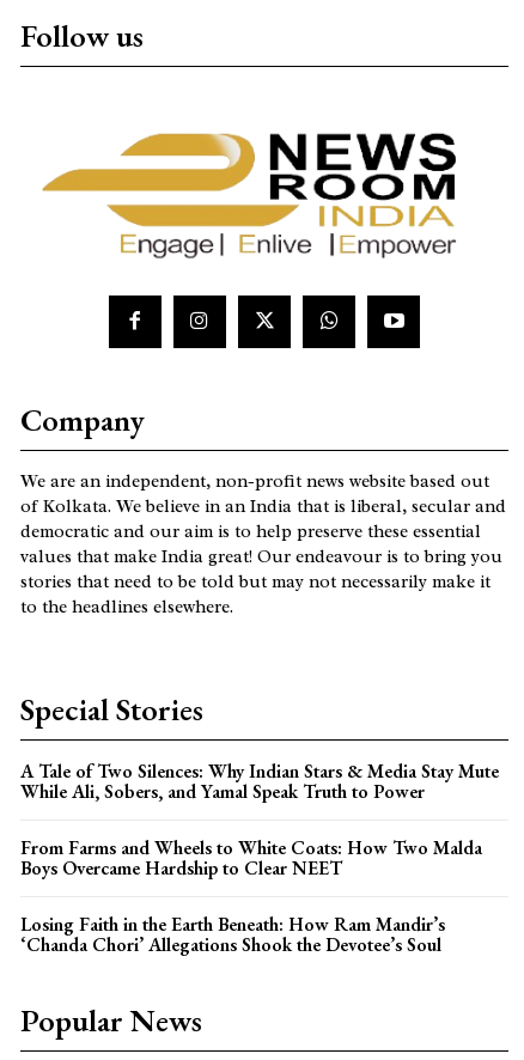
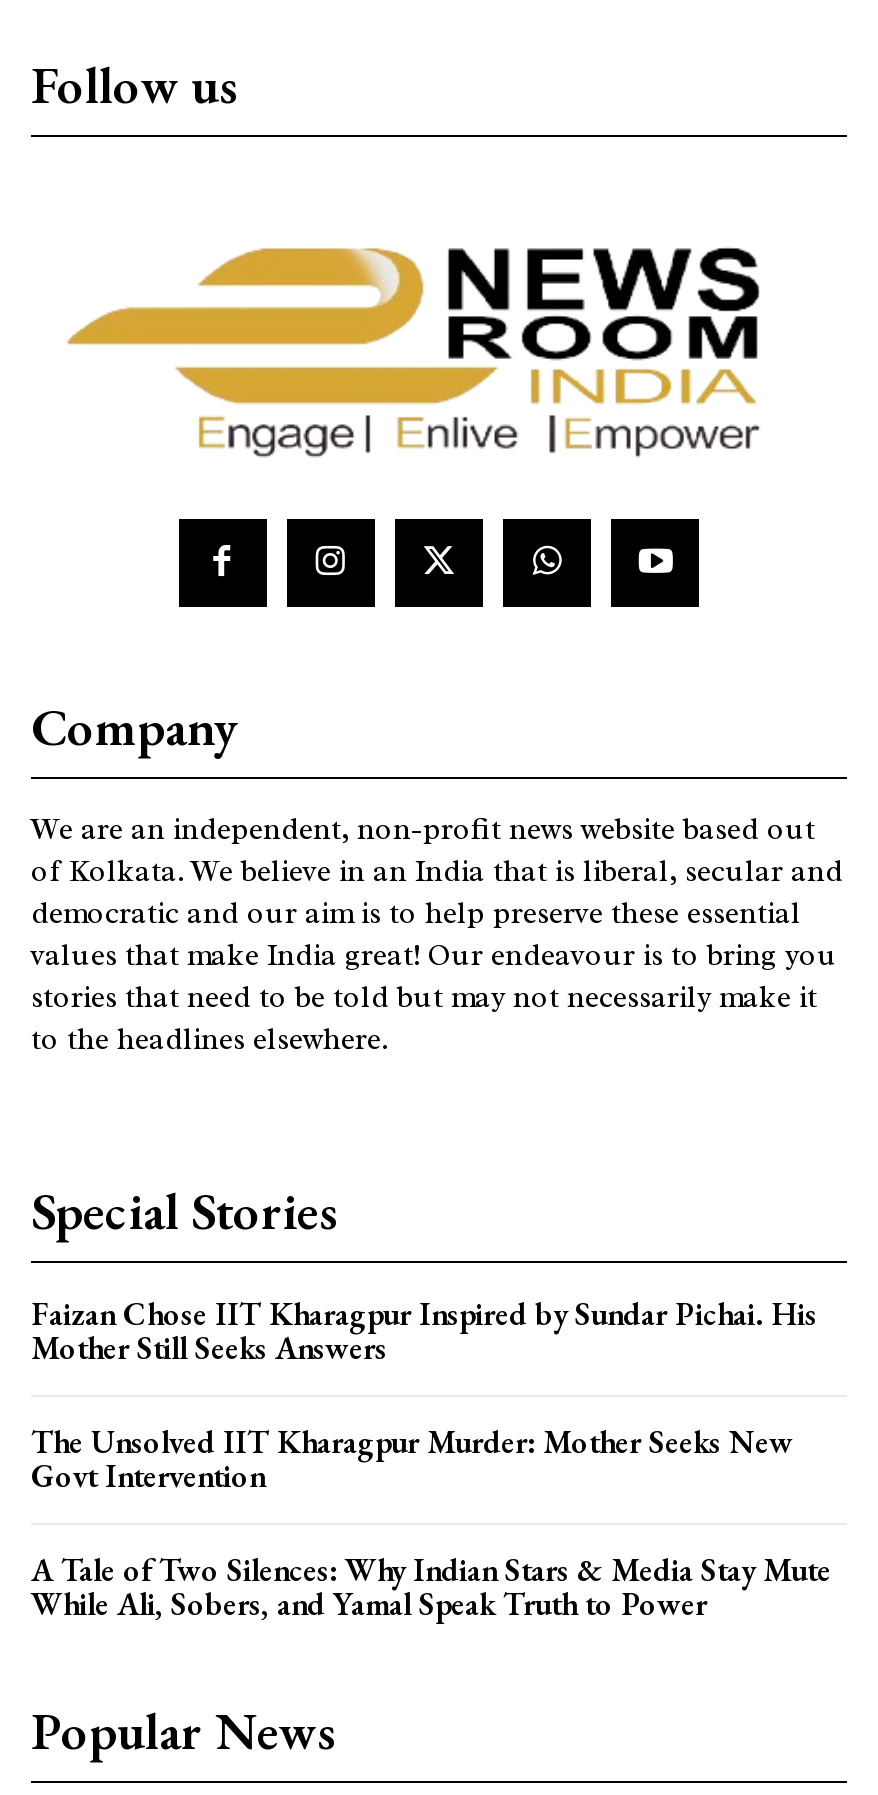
none -> [31,1293,817,1497] Faizan Chose IIT Kharagpur Inspired by Sundar Pichai. His | Mother Still Seeks Answers | The Unsolved IIT Kharagpur Murder: Mother Seeks New | Govt Intervention
moved [20,759,499,804] -> [31,1549,831,1625]: A Tale of Two Silences: Why Indian Stars & Media Stay Mute | While Ali, Sobers, and Yamal Speak Truth to Power
[20,835,482,957] From Farms and Wheels to White Coats: How Two Malda | Boys Overcame Hardship to Clear NEET | Losing Faith in the Earth Beneath: How Ram Mandir’s | ‘Chanda Chori’ Allegations Shook the Devotee’s Soul -> none

